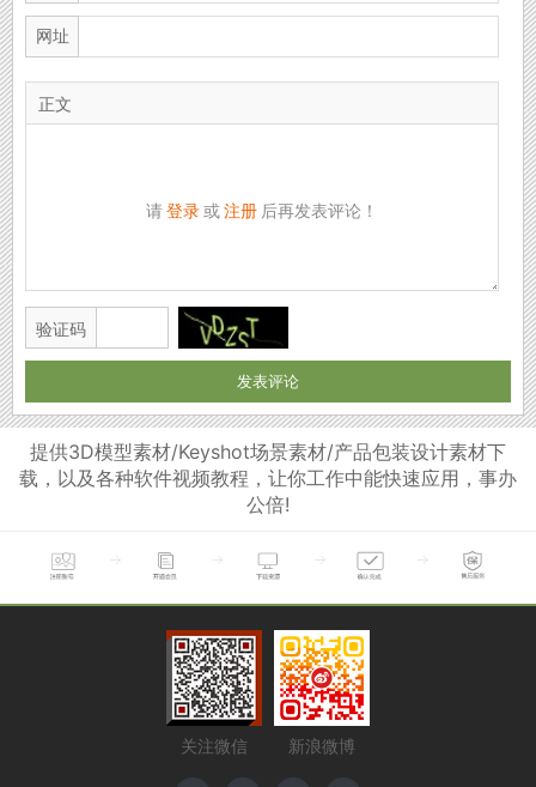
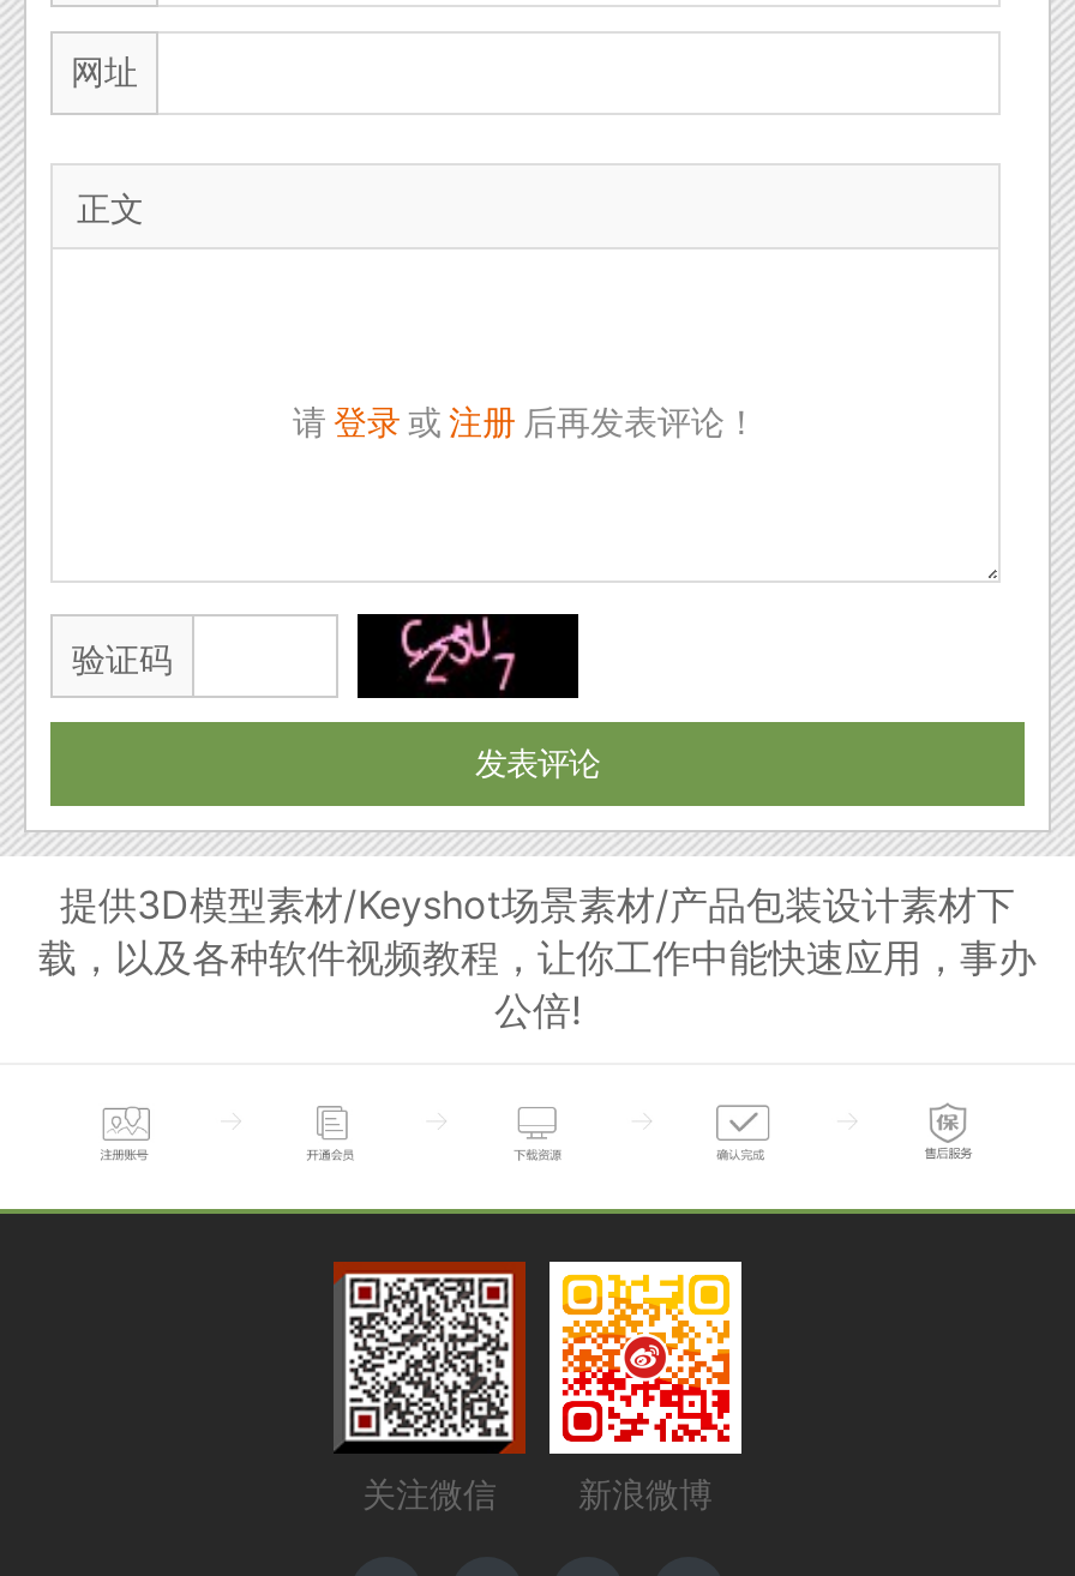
[184,308,260,349] [image] -> [384,614,516,696] [image]

